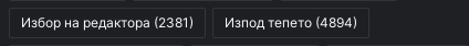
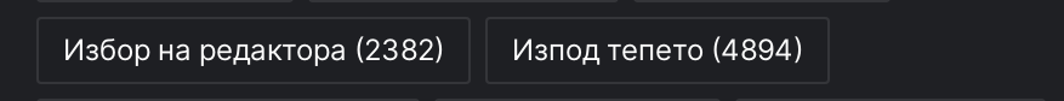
[21,14,194,31] Избор на редактора (2381) -> [63,32,444,68] Избор на редактора (2382)

